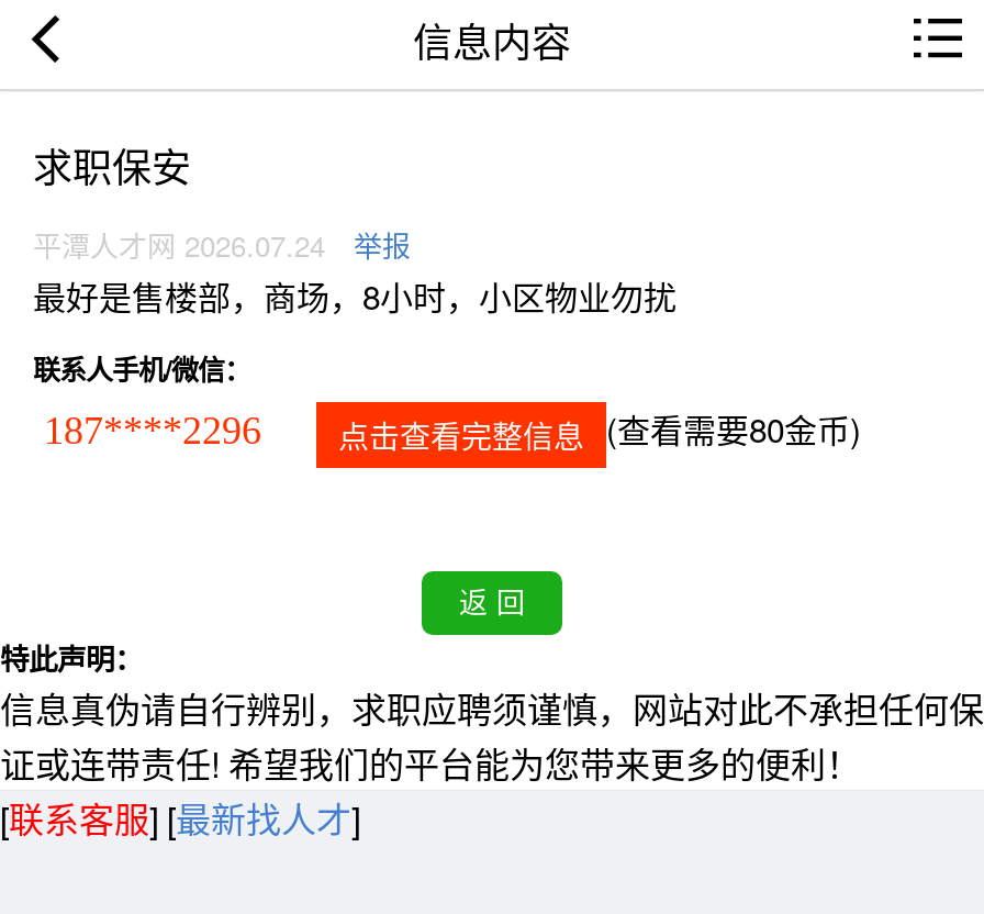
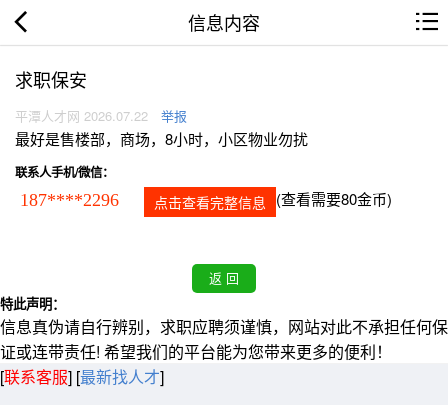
[33,225,411,266] 平潭人才网 2026.07.24 举报 -> [15,106,187,125] 平潭人才网 2026.07.22 举报

